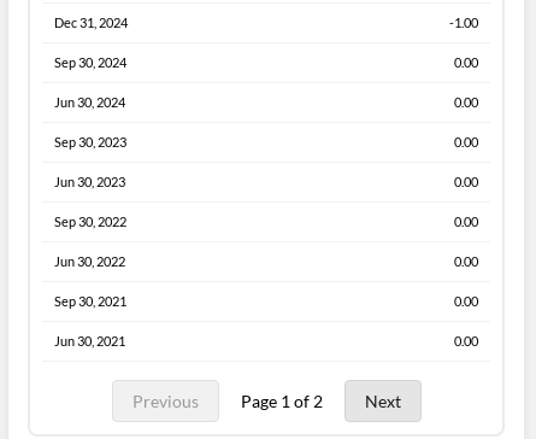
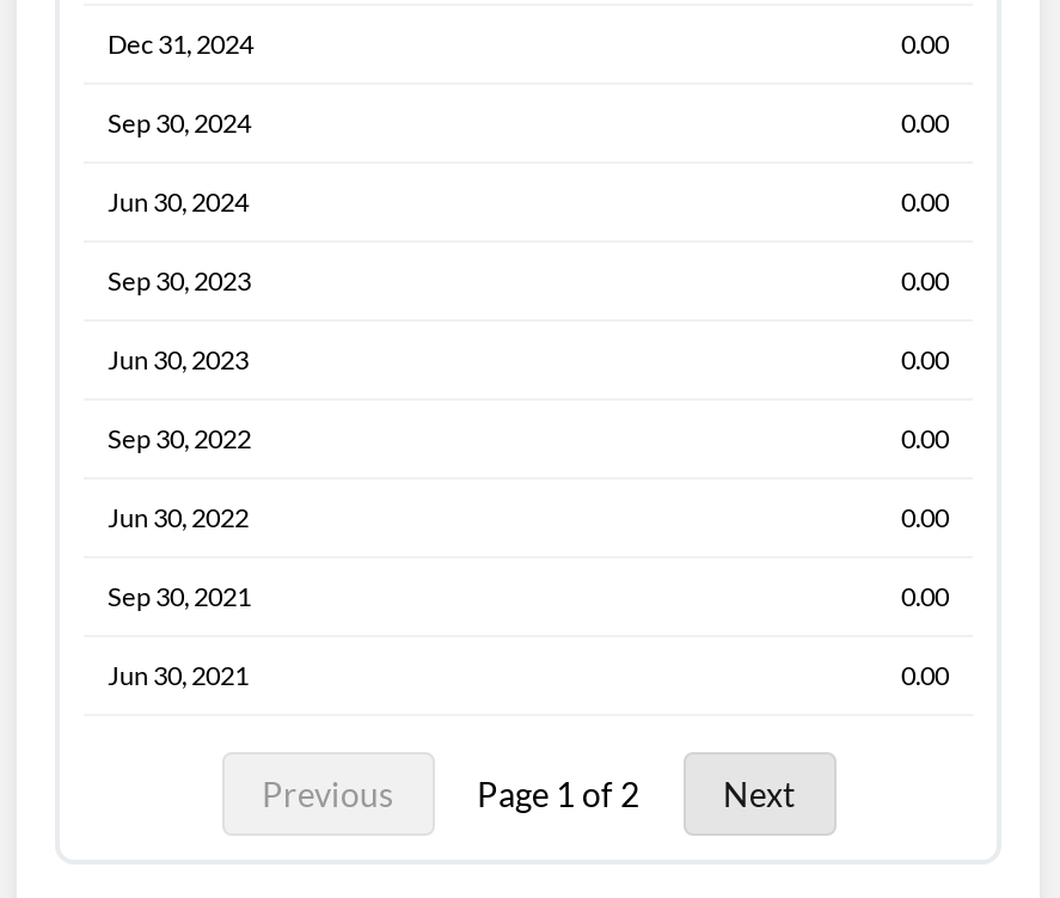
[449,14,478,30] -1.00 -> [901,26,949,57] 0.00

